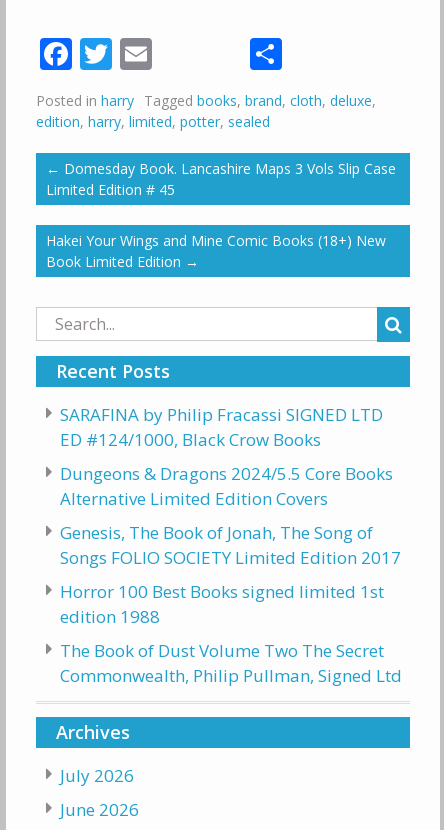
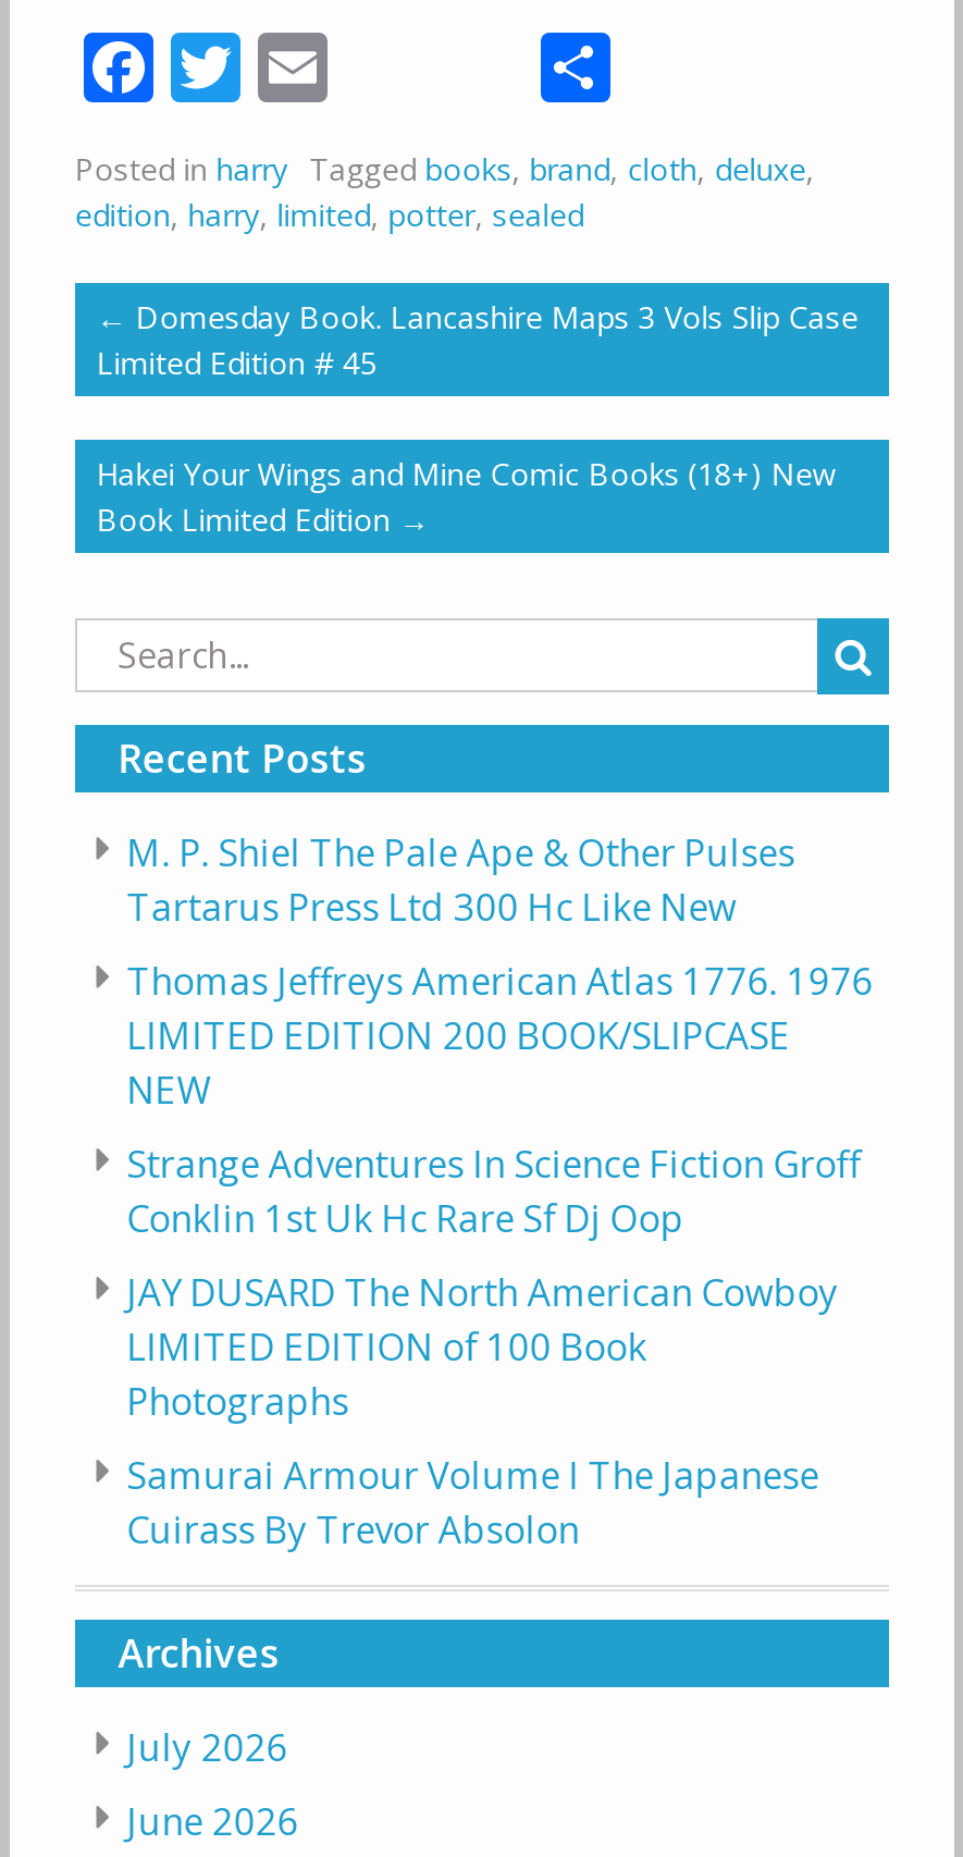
[60,403,383,451] SARAFINA by Philip Fracassi SIGNED LTD | ED #124/1000, Black Crow Books -> [127,827,795,932] M. P. Shiel The Pale Ape & Other Pulses | Tartarus Press Ltd 300 Hc Like New
[60,462,393,510] Dungeons & Dragons 2024/5.5 Core Books | Alternative Limited Edition Covers -> [127,956,873,1115] Thomas Jeffreys American Atlas 1776. 1976 | LIMITED EDITION 200 BOOK/SLIPCASE | NEW
[60,521,401,569] Genesis, The Book of Jonah, The Song of | Songs FOLIO SOCIETY Limited Edition 2017 -> [127,1139,860,1243] Strange Adventures In Science Fiction Groff | Conklin 1st Uk Hc Rare Sf Dj Oop
[60,580,384,628] Horror 100 Best Books signed limited 1st | edition 1988 -> [127,1267,838,1426] JAY DUSARD The North American Cowboy | LIMITED EDITION of 100 Book | Photographs
[60,639,402,687] The Book of Dust Volume Two The Secret | Commonwealth, Philip Pullman, Signed Ltd -> [127,1450,819,1554] Samurai Armour Volume I The Japanese | Cuirass By Trevor Absolon

